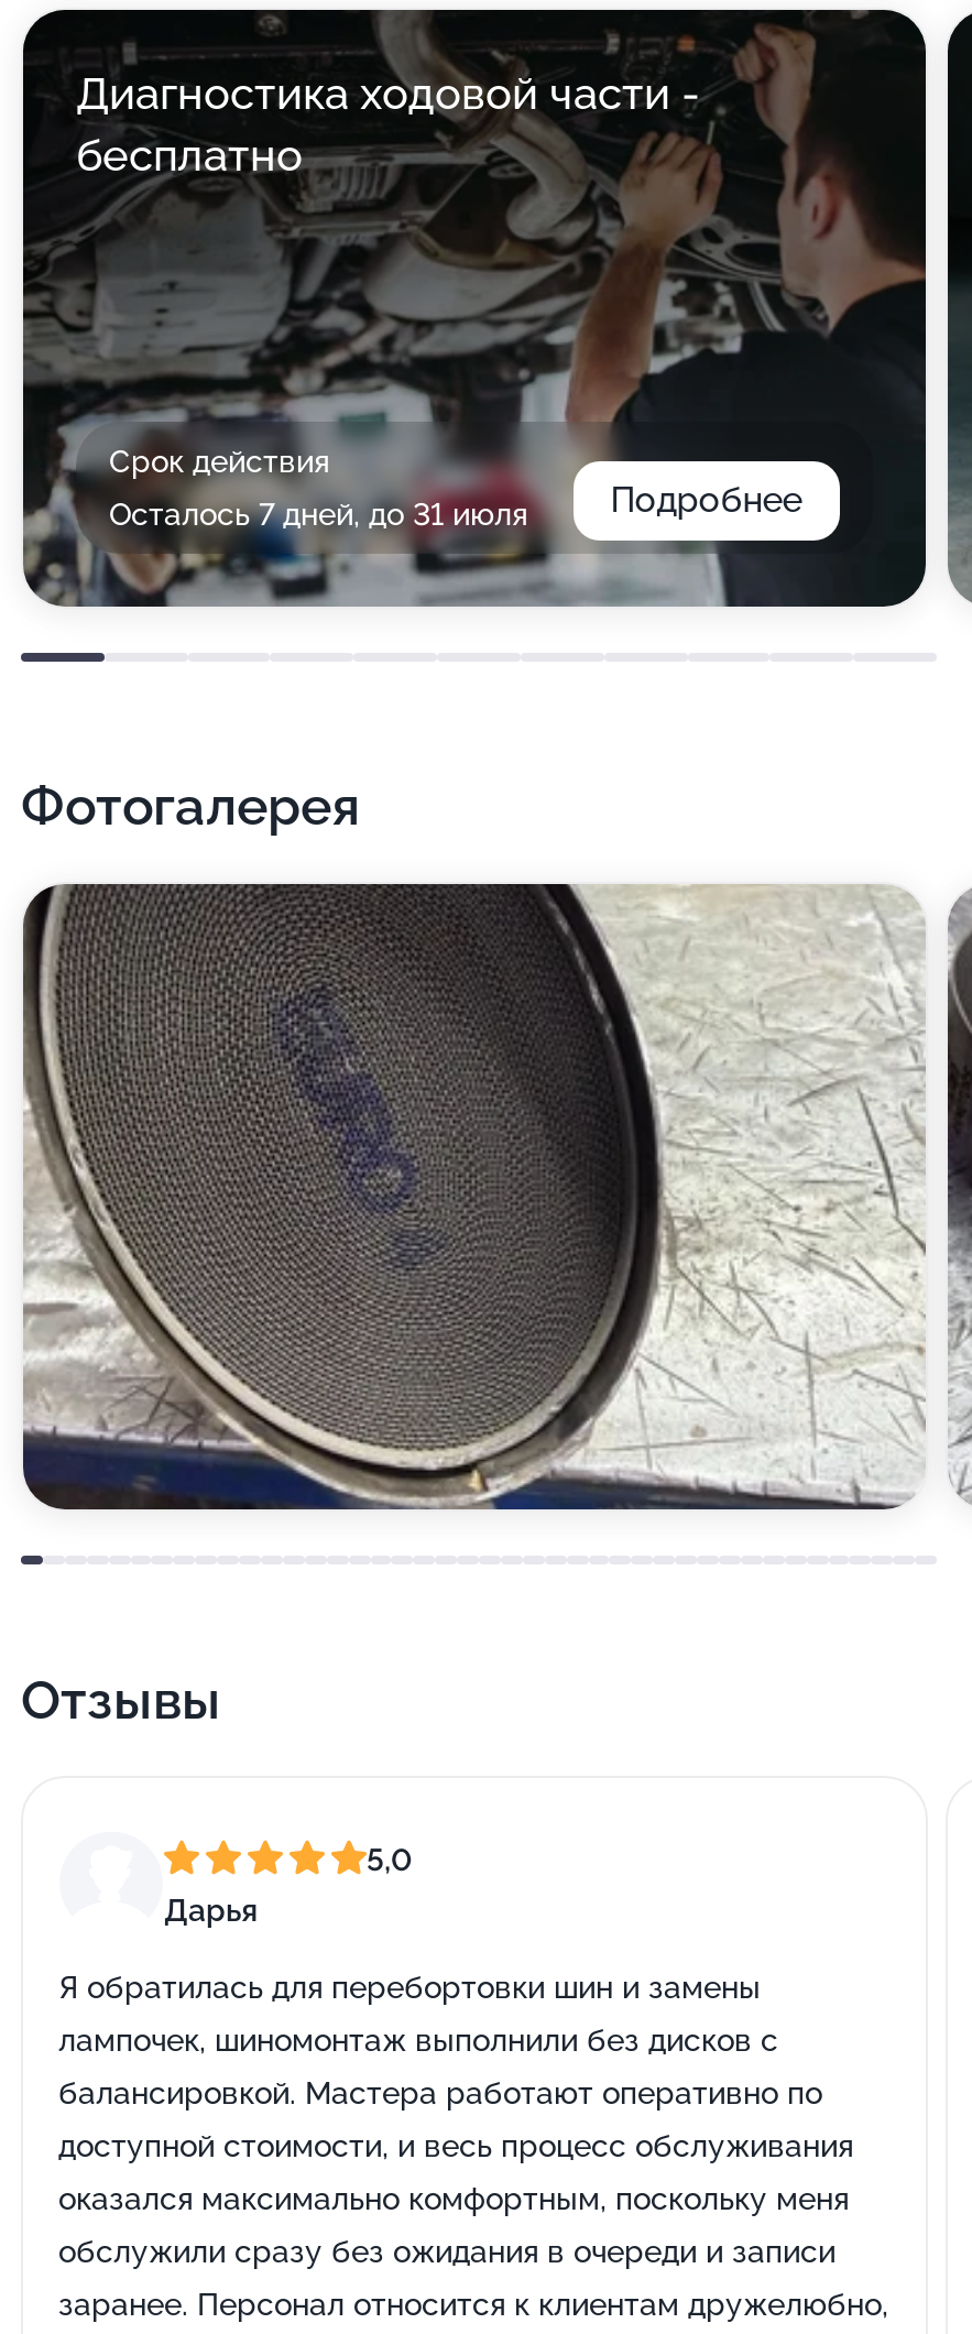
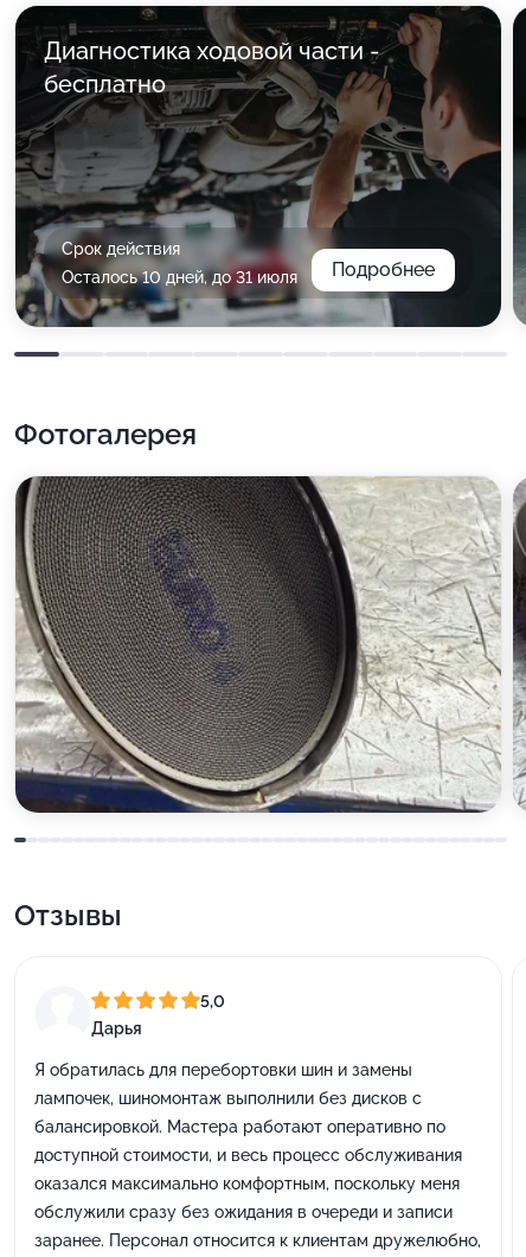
[109,497,527,532] Осталось 7 дней, до 31 июля -> [62,268,297,287] Осталось 10 дней, до 31 июля

